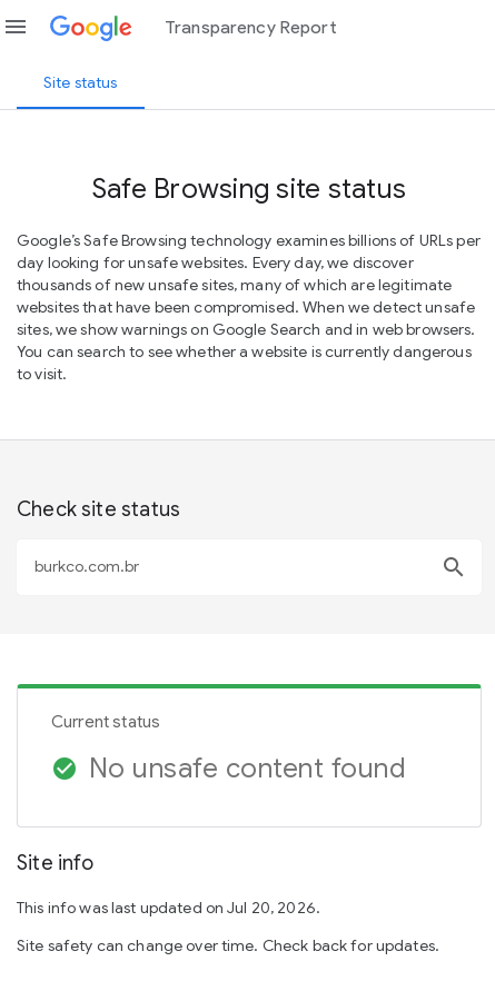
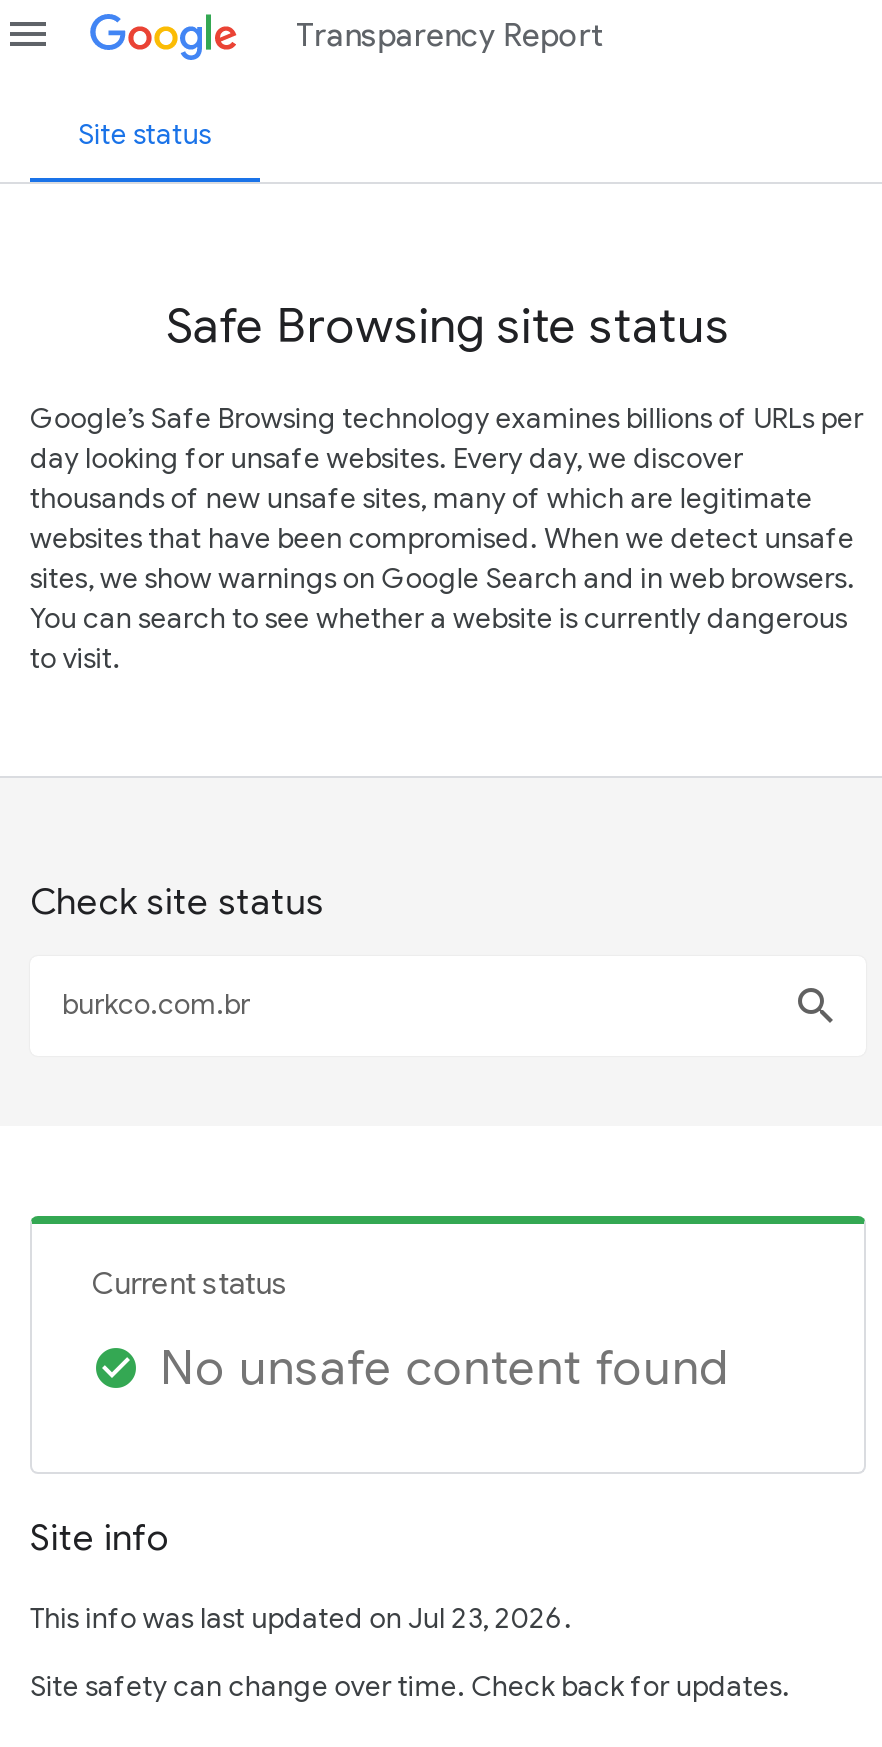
[17,897,320,917] This info was last updated on Jul 20, 2026. -> [30,1600,572,1636] This info was last updated on Jul 23, 2026.

